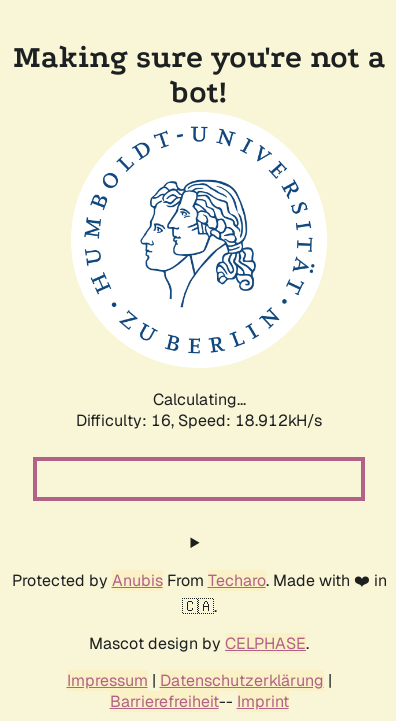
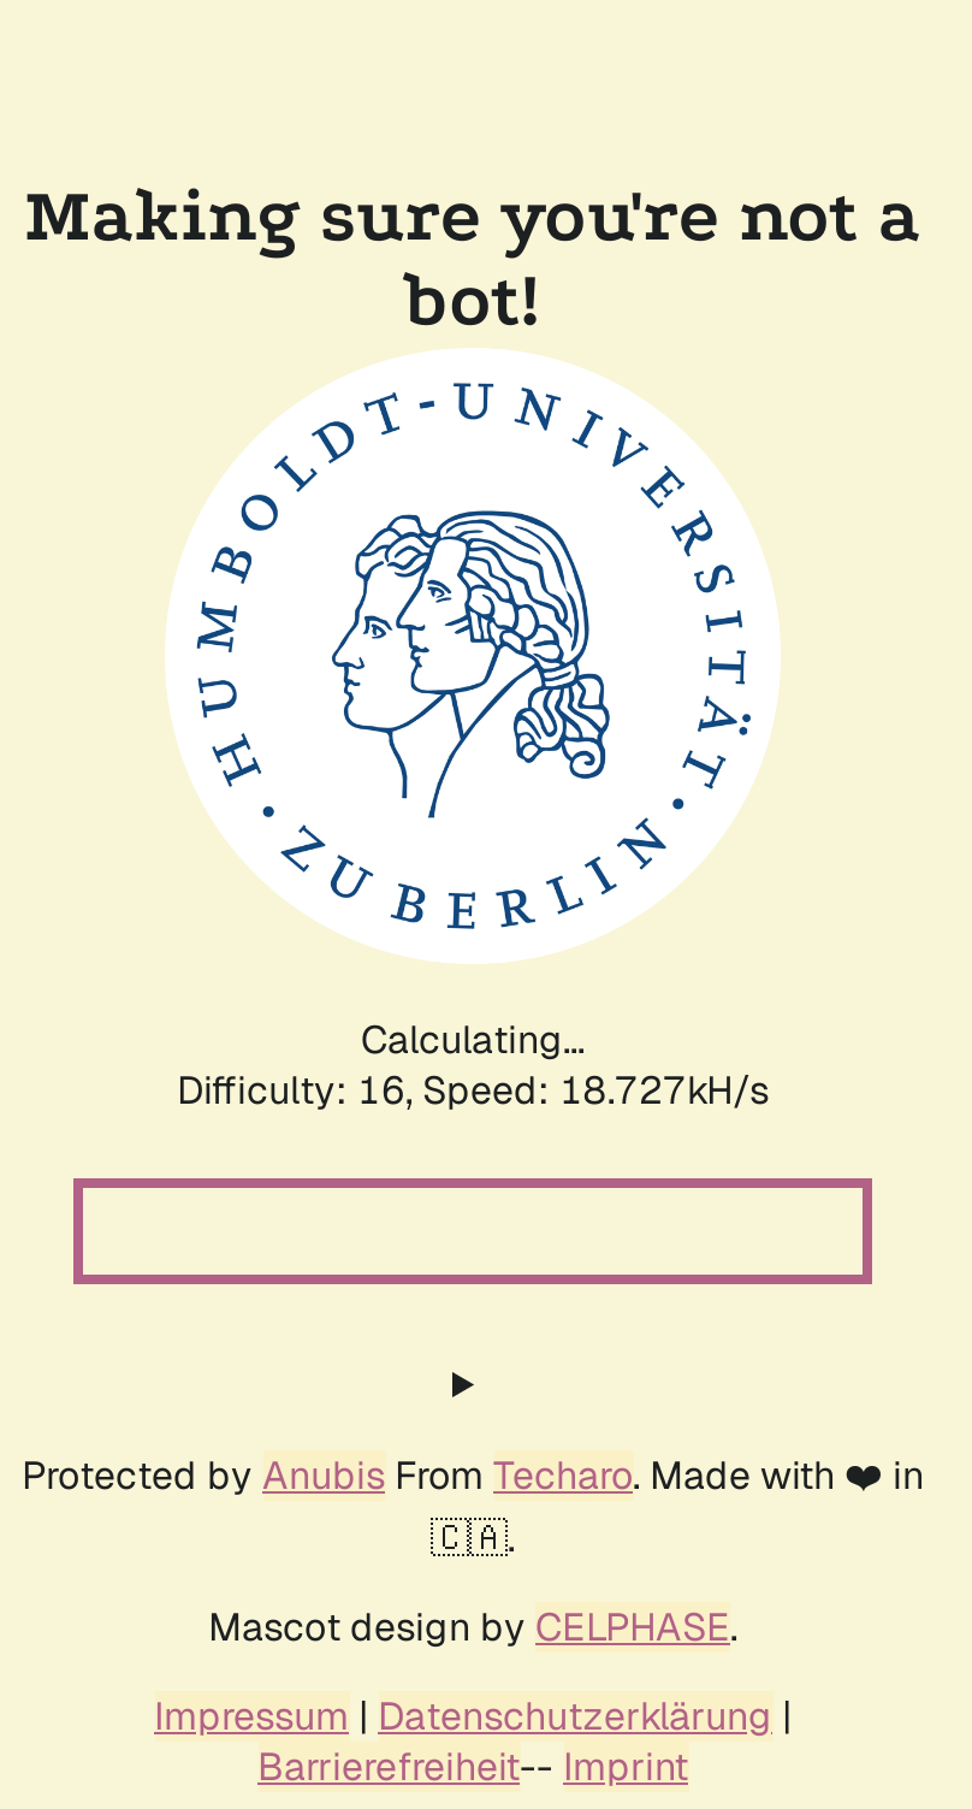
[76,410,322,431] Difficulty: 16, Speed: 18.912kH/s -> [177,1065,769,1116] Difficulty: 16, Speed: 18.727kH/s

